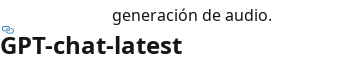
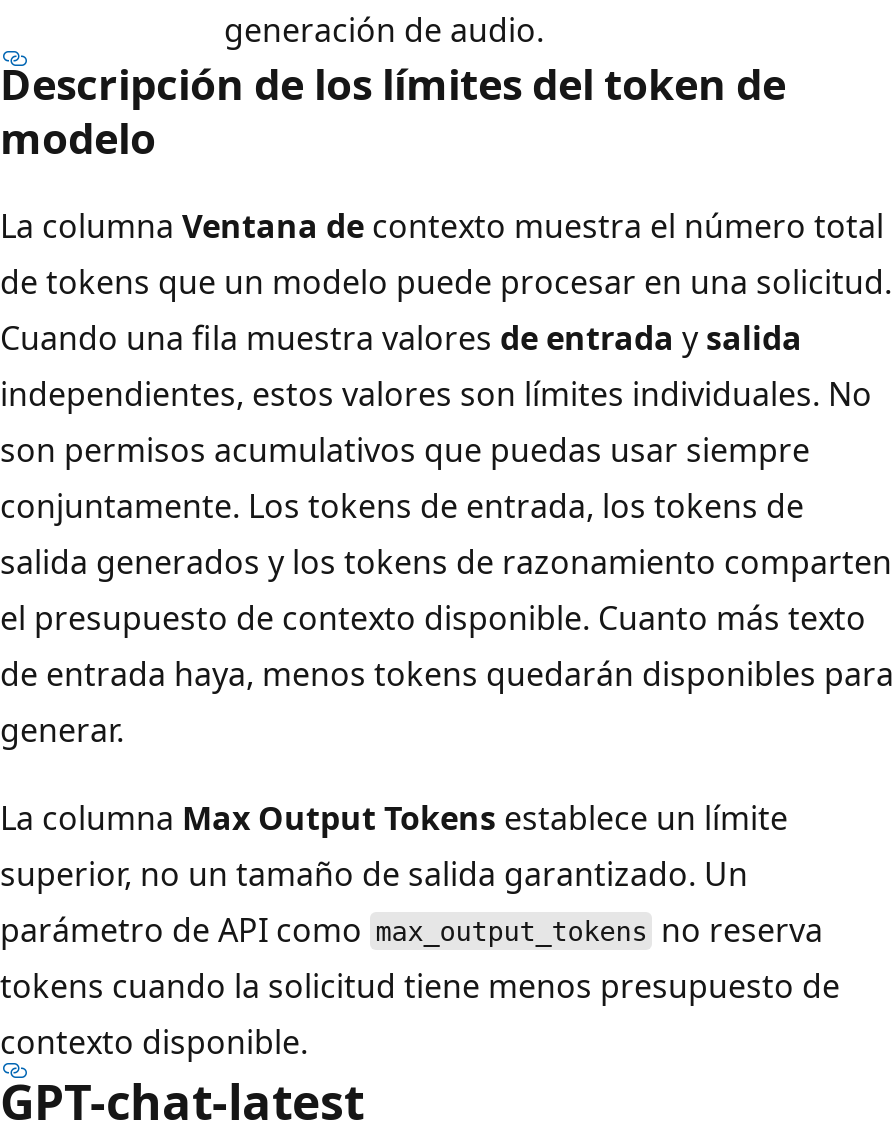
none -> [0,55,894,1063] Descripción de los límites del token de | modelo | La columna Ventana de contexto muestra el número total | de tokens que un modelo puede procesar en una solicitud. | Cuando una fila muestra valores de entrada y salida | independientes, estos valores son límites individuales. No | son permisos acumulativos que puedas usar siempre | conjuntamente. Los tokens de entrada, los tokens de | salida generados y los tokens de razonamiento comparten | el presupuesto de contexto disponible. Cuanto más texto | de entrada haya, menos tokens quedarán disponibles para | generar. | La columna Max Output Tokens establece un límite | superior, no un tamaño de salida garantizado. Un | parámetro de API como max_output_tokens no reserva | tokens cuando la solicitud tiene menos presupuesto de | contexto disponible.

